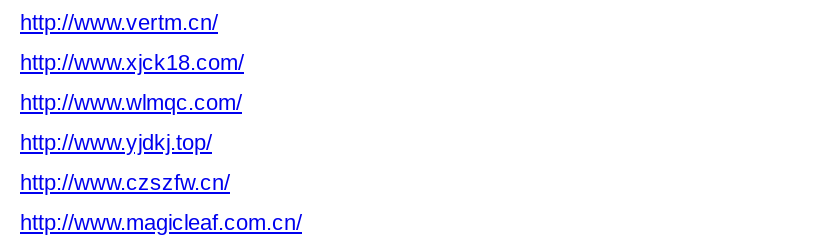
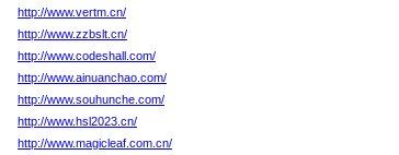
[20,50,244,194] http://www.xjck18.com/ | http://www.wlmqc.com/ | http://www.yjdkj.top/ | http://www.czszfw.cn/ -> [18,27,167,128] http://www.zzbslt.cn/ | http://www.codeshall.com/ | http://www.ainuanchao.com/ | http://www.souhunche.com/ | http://www.hsl2023.cn/

